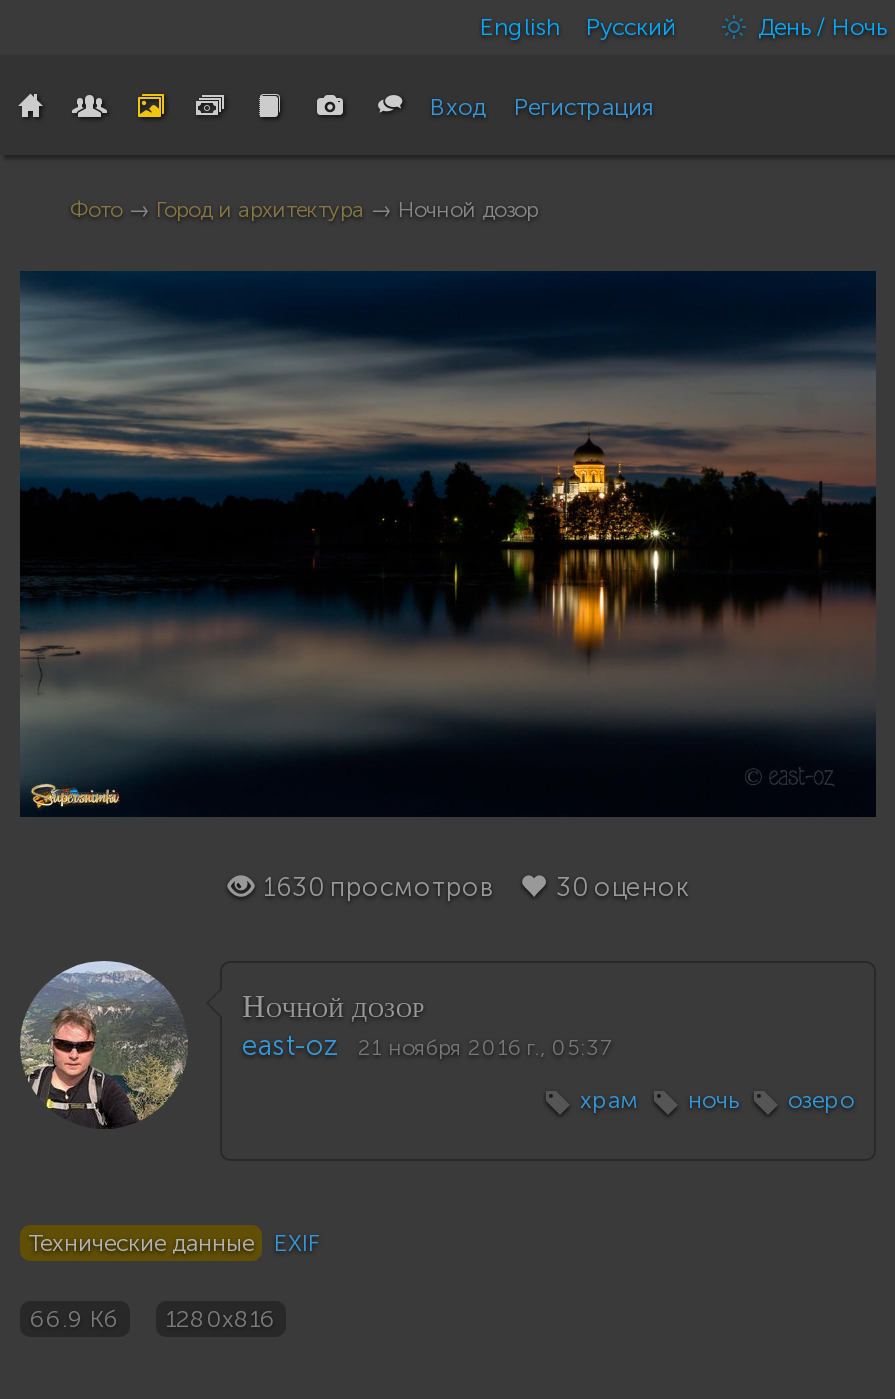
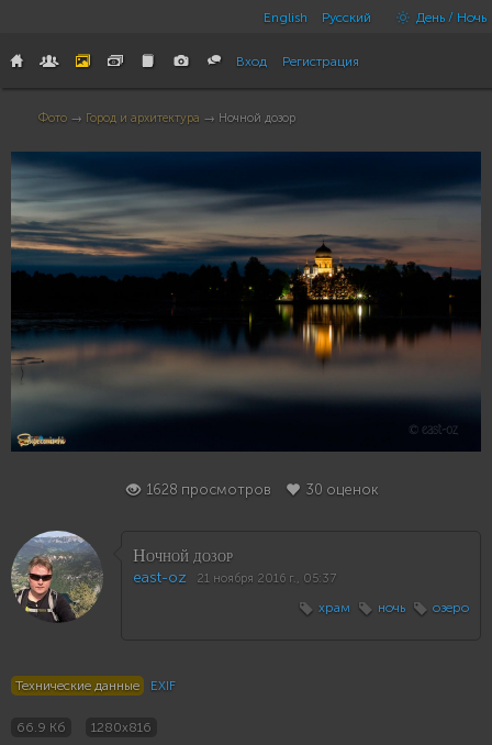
[264,872,500,902] 1630 просмотров -> [146,482,274,498] 1628 просмотров

